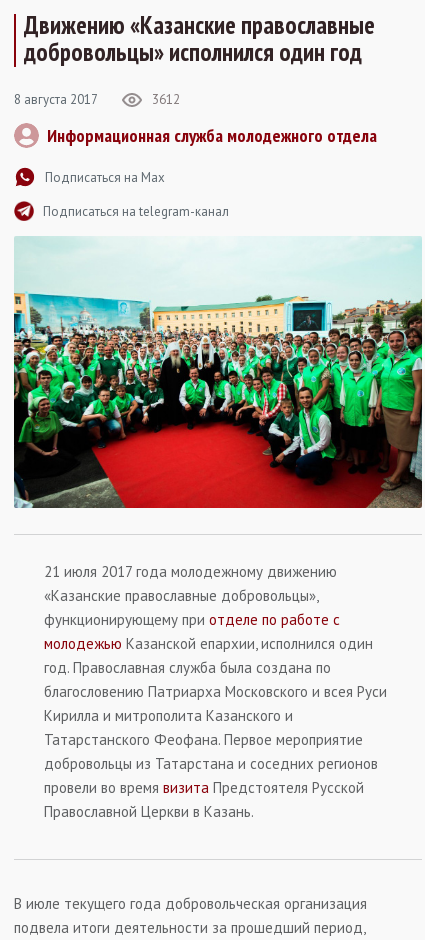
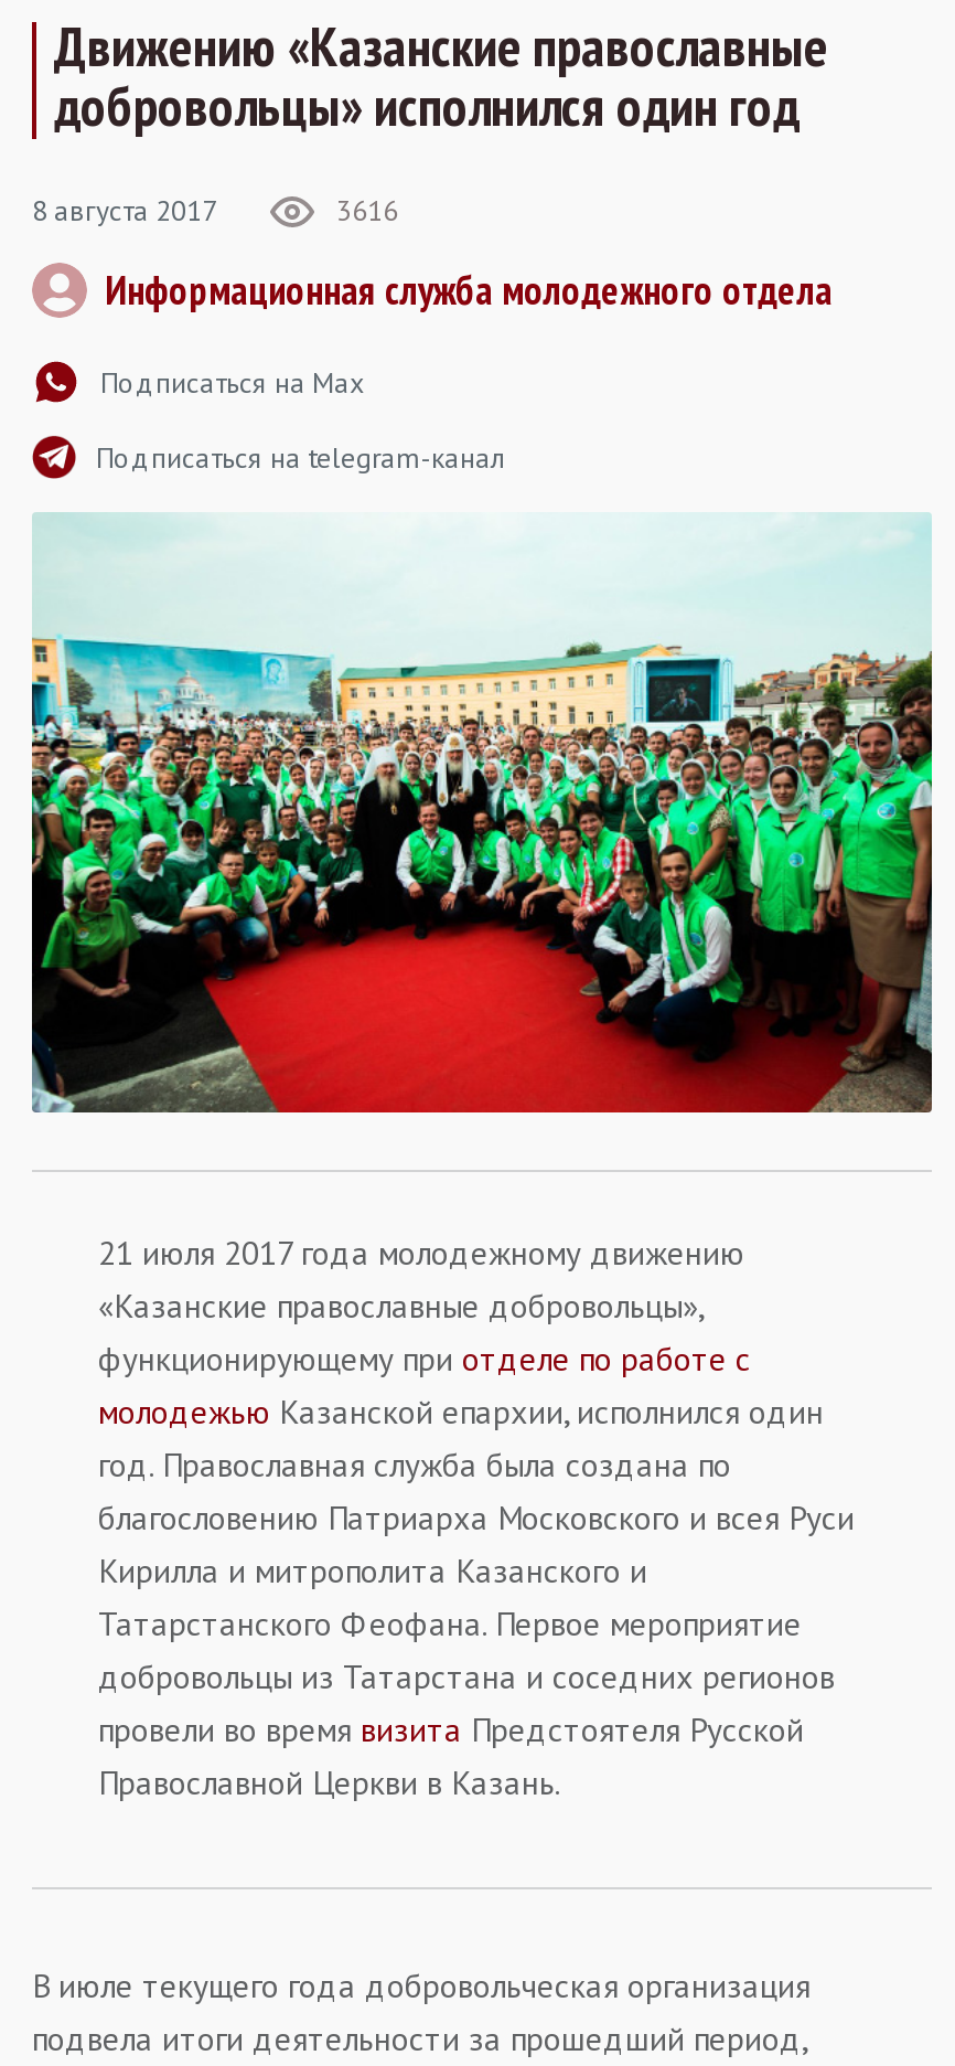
[152,91,180,108] 3612 -> [336,192,398,229] 3616

